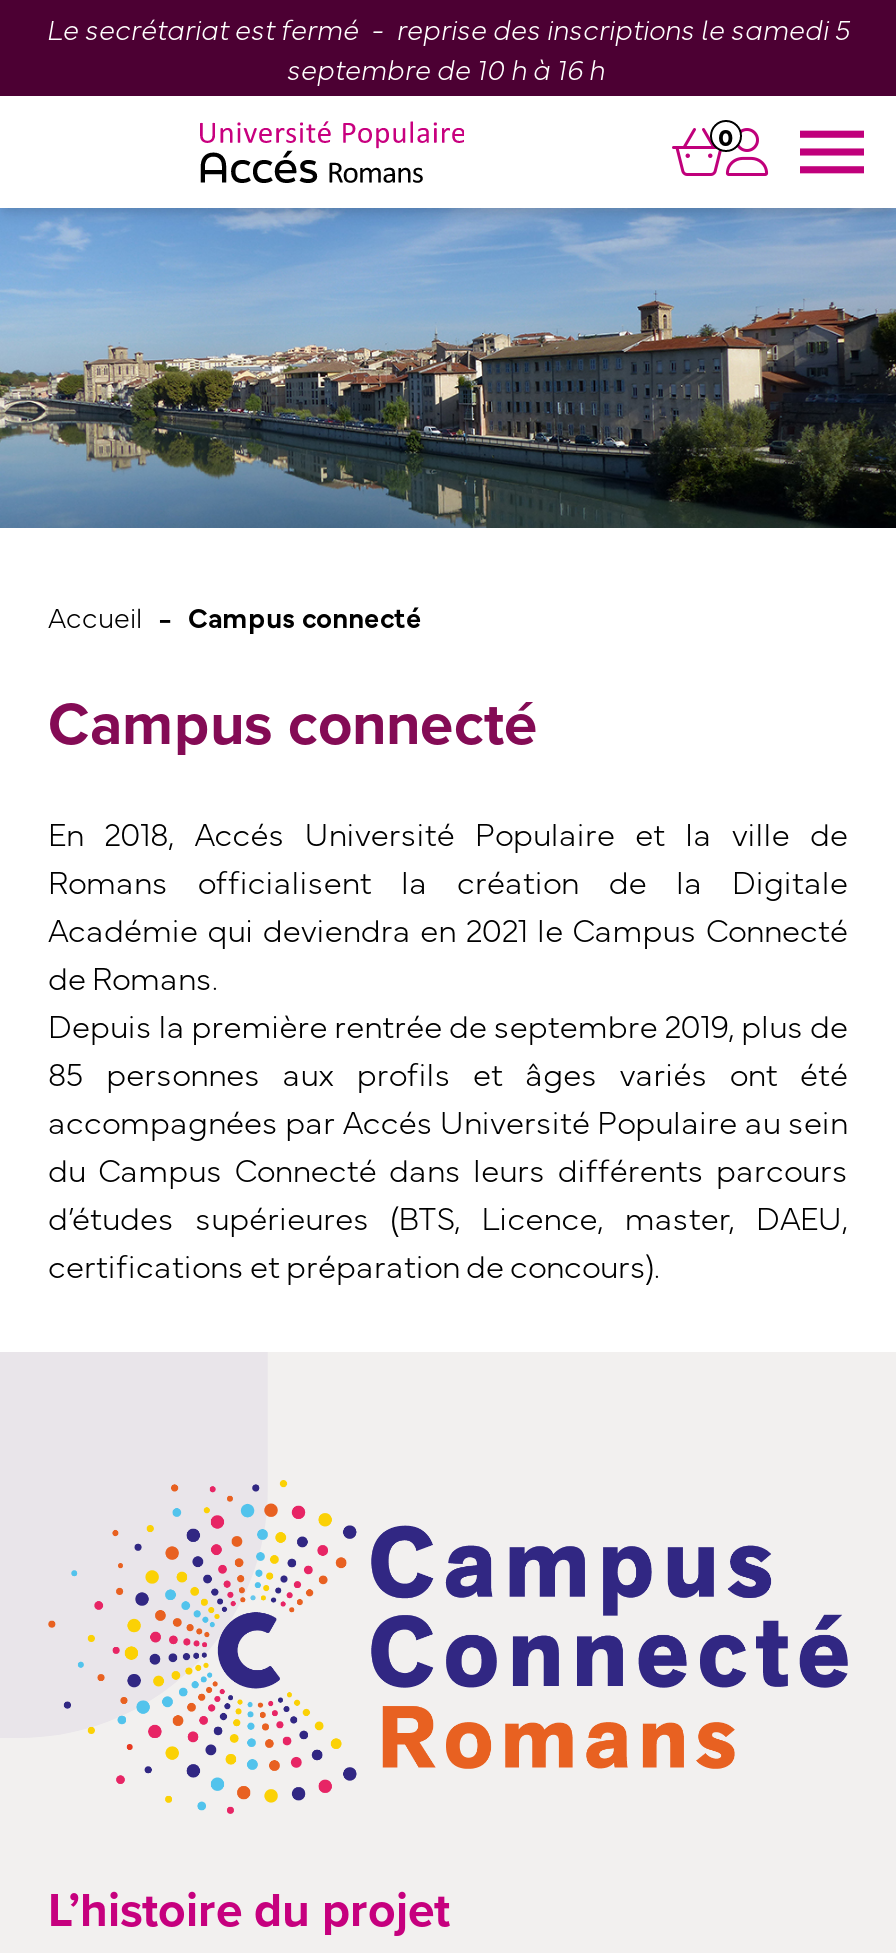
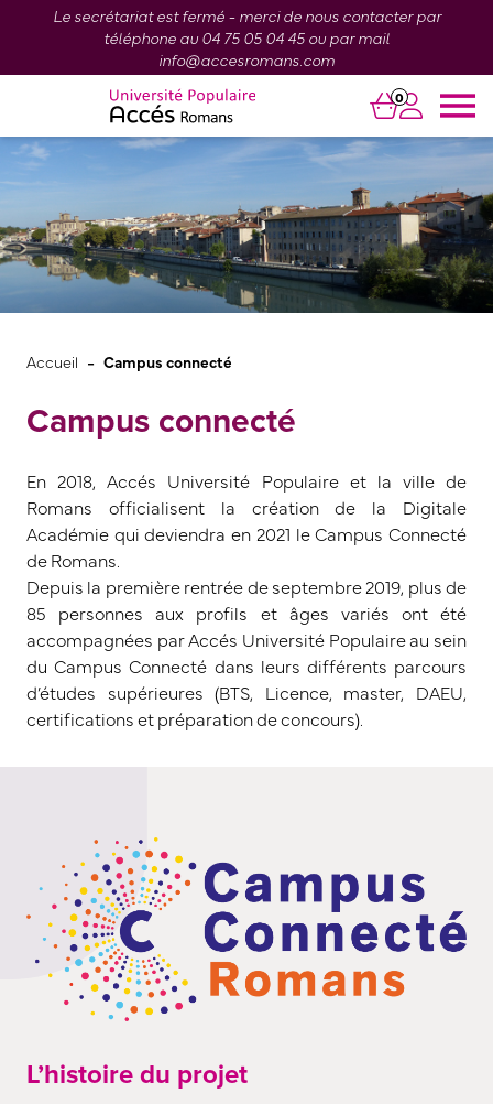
[46,8,850,86] Le secrétariat est fermé - reprise des inscriptions le samedi 5 | septembre de 10 h à 16 h -> [52,4,441,69] Le secrétariat est fermé - merci de nous contacter par | téléphone au 04 75 05 04 45 ou par mail | info@accesromans.com

